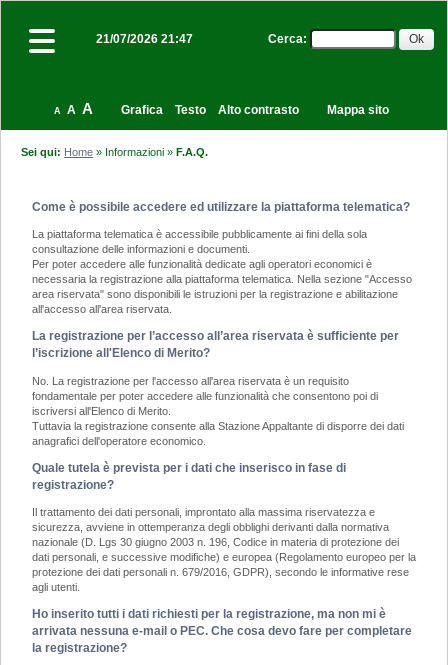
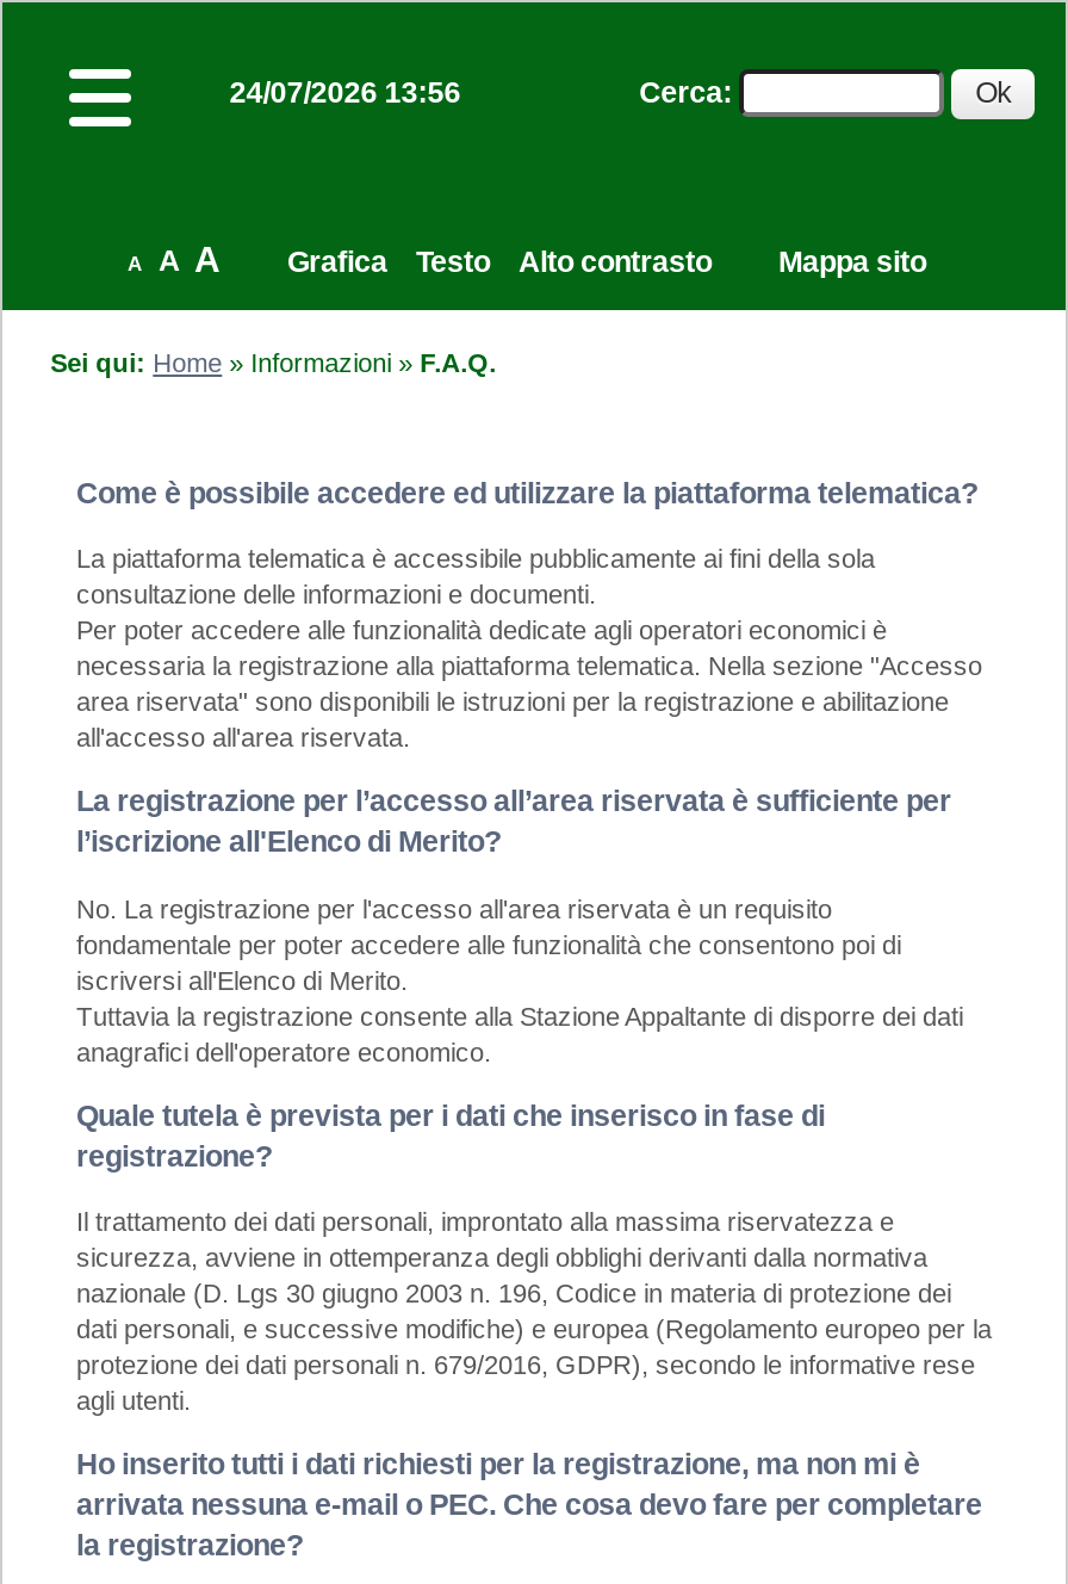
[96,32,193,46] 21/07/2026 21:47 -> [230,77,461,110] 24/07/2026 13:56

